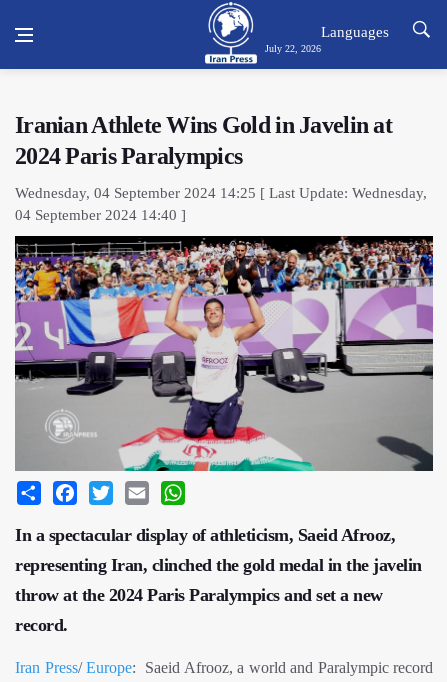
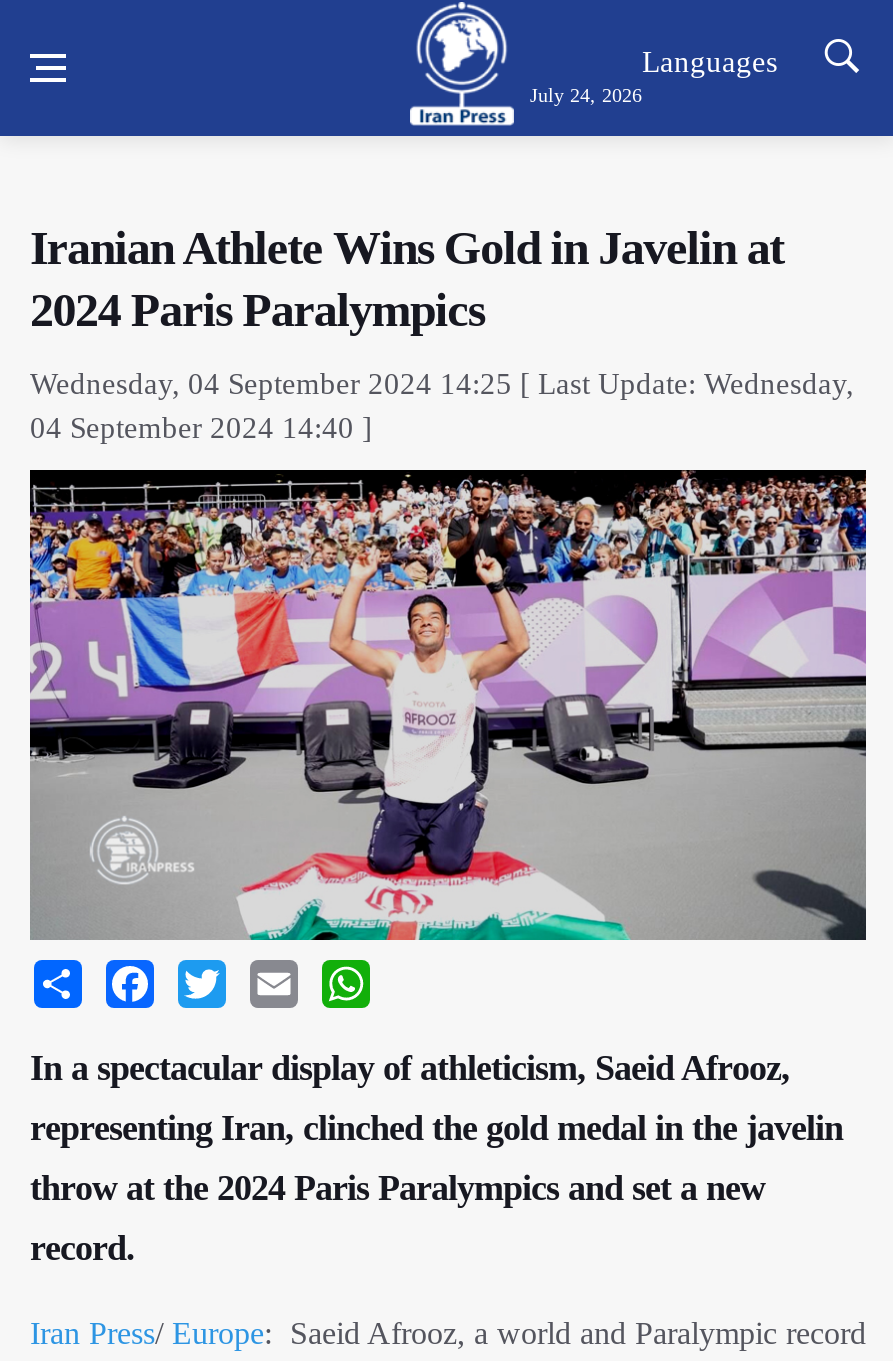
[265,43,321,54] July 22, 2026 -> [530,84,642,106] July 24, 2026

